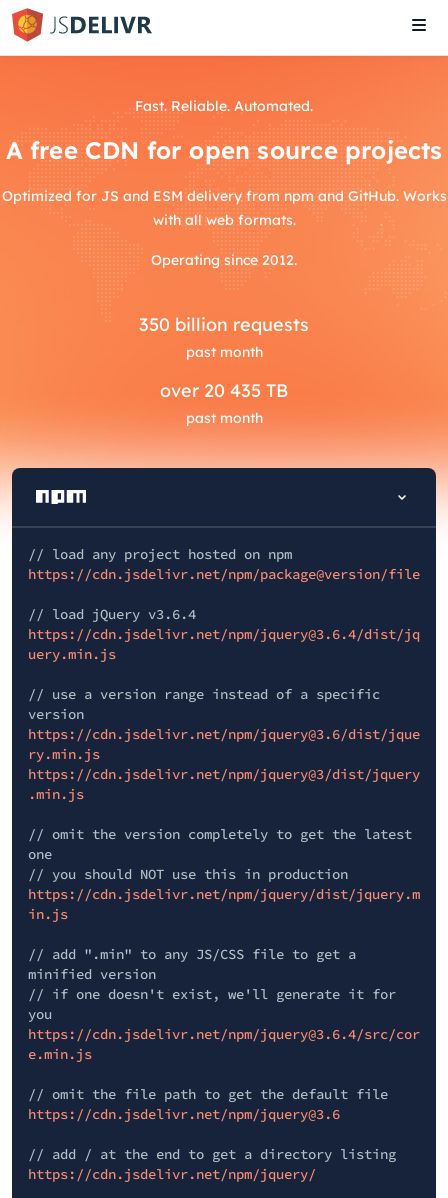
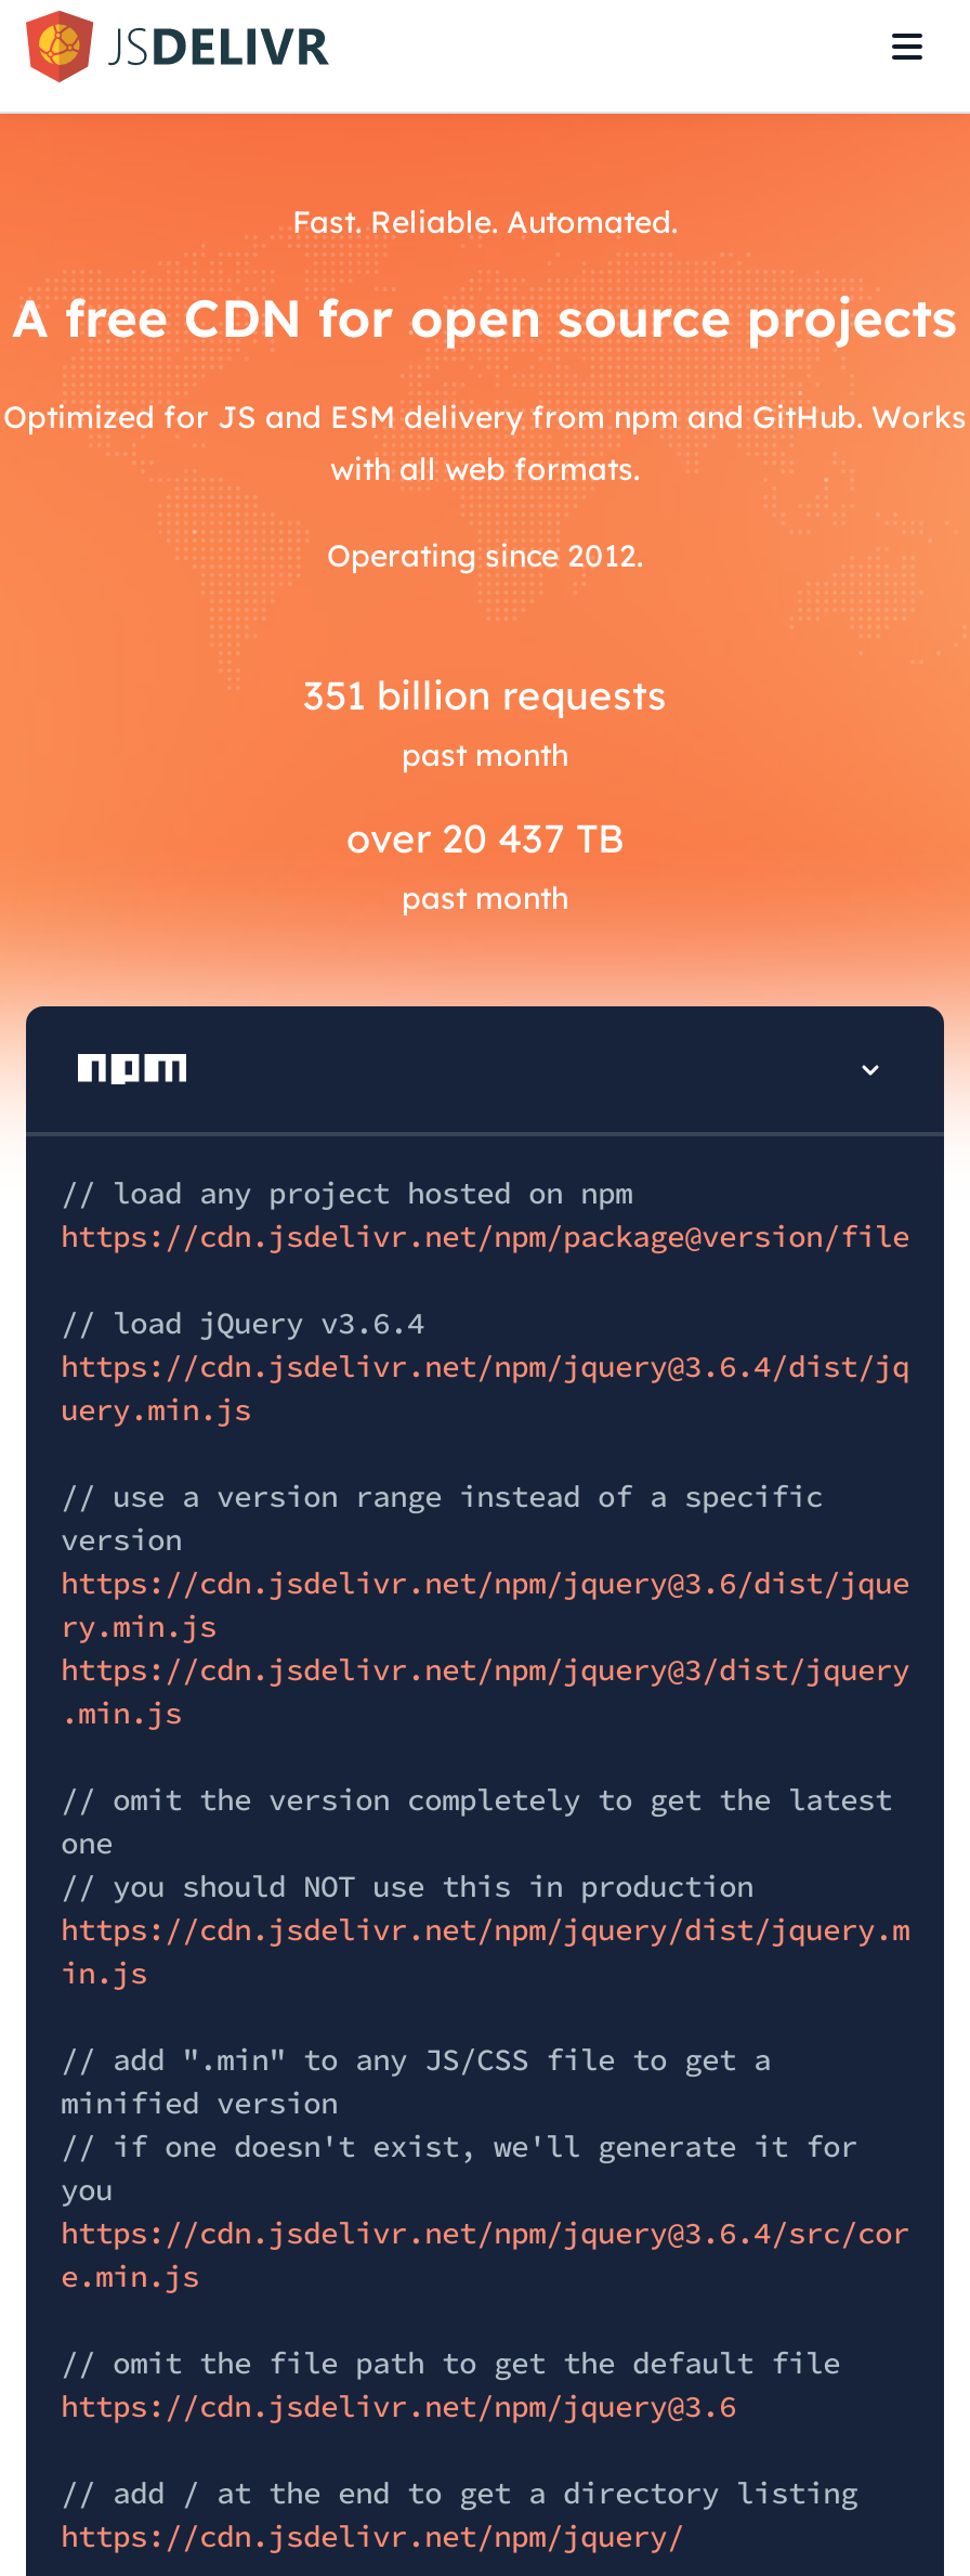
[139,313,309,336] 350 billion requests -> [303,671,667,720] 351 billion requests
[160,379,288,402] over 20 435 TB -> [346,814,624,863] over 20 437 TB

